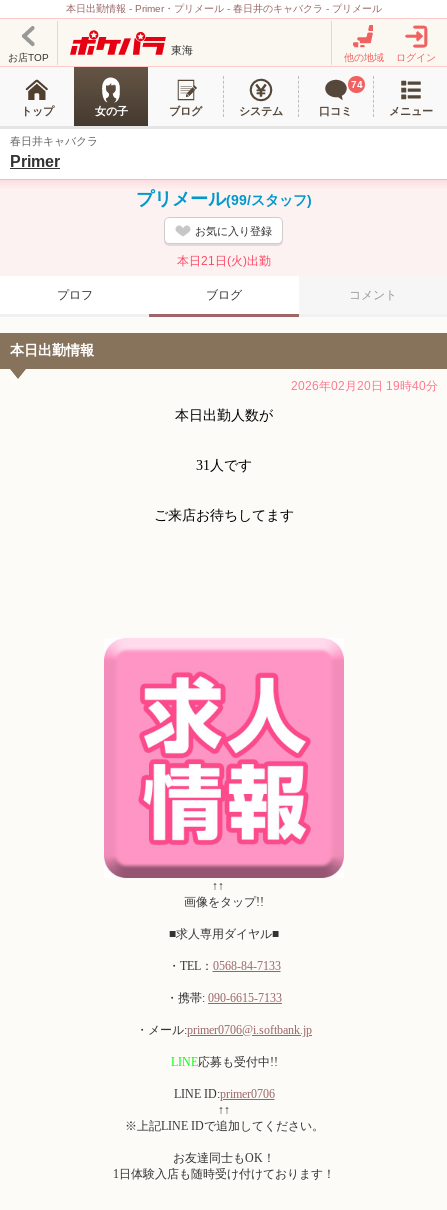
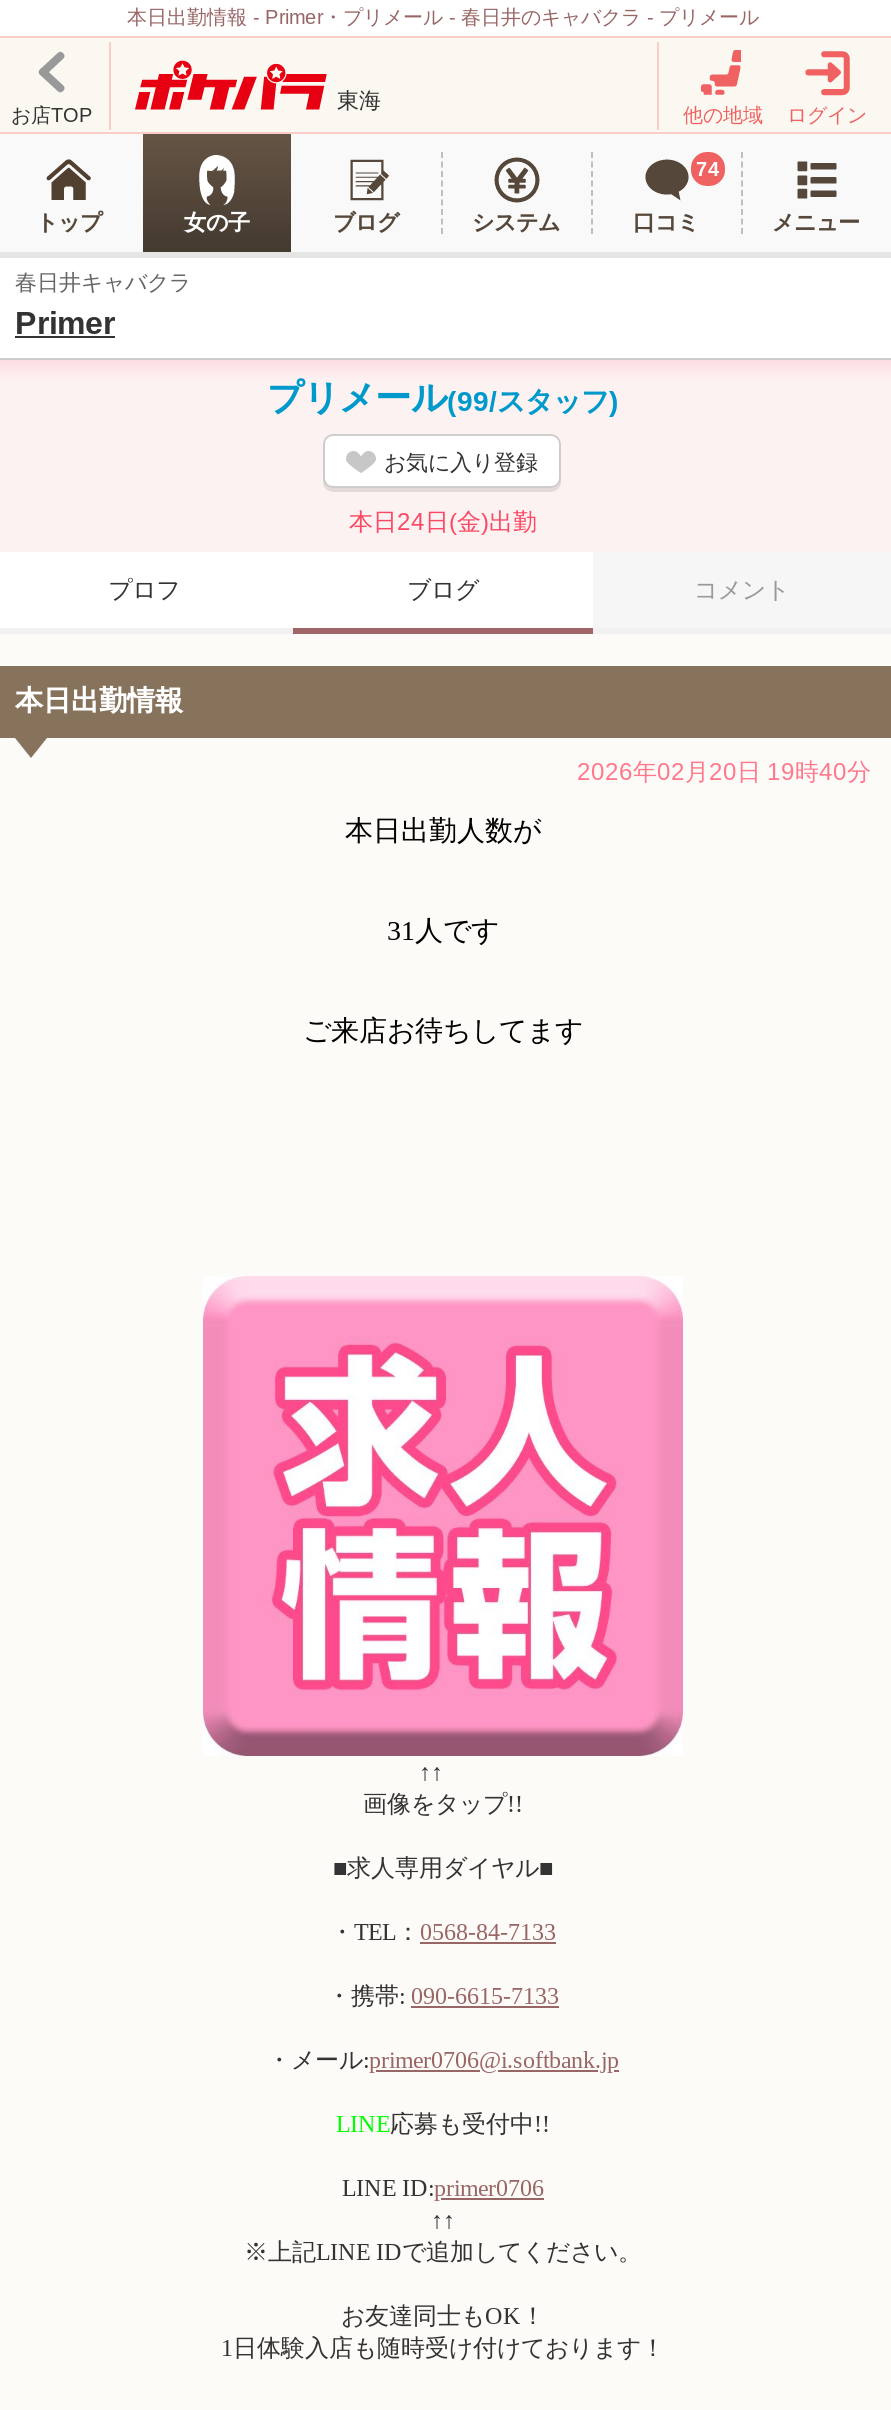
[177,254,271,268] 本日21日(火)出勤 -> [349,508,537,536] 本日24日(金)出勤

